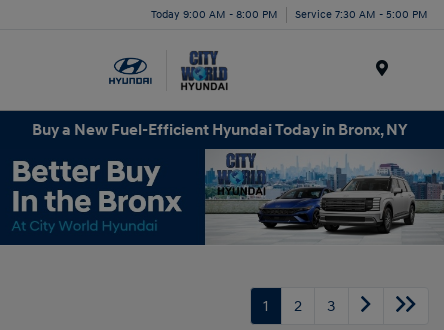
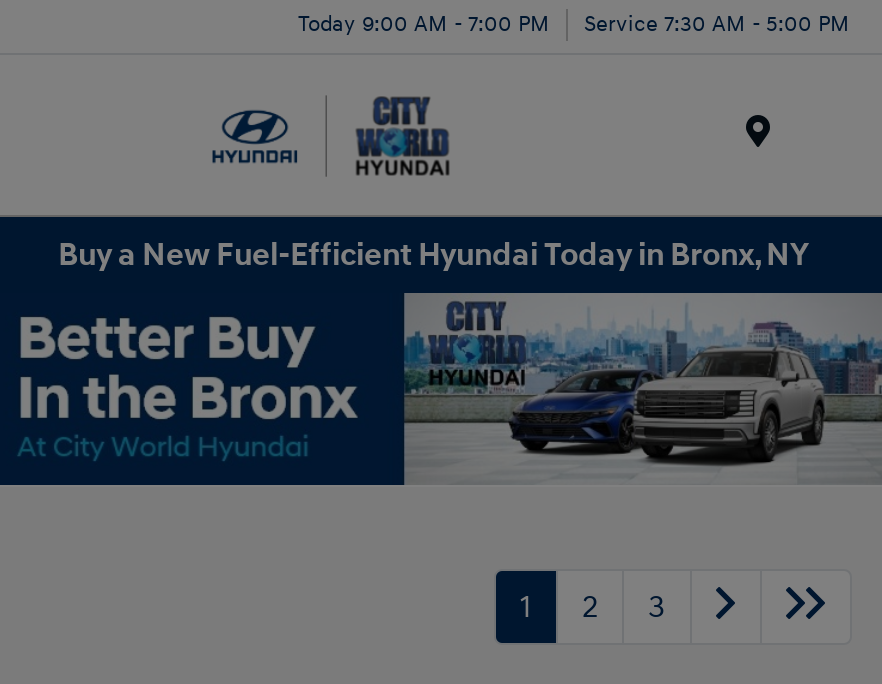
[151,7,428,20] Today 9:00 AM - 8:00 PM Service 7:30 AM - 5:00 PM -> [298,10,850,36] Today 9:00 AM - 7:00 PM Service 7:30 AM - 5:00 PM

